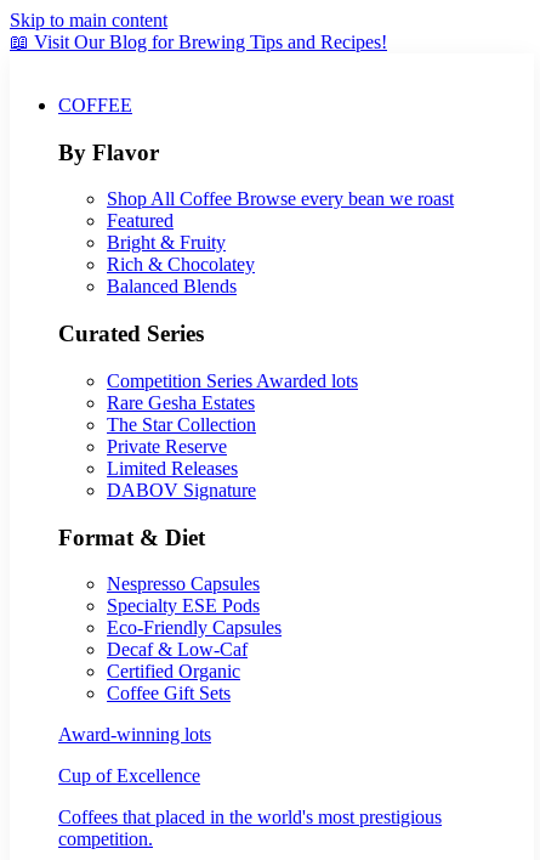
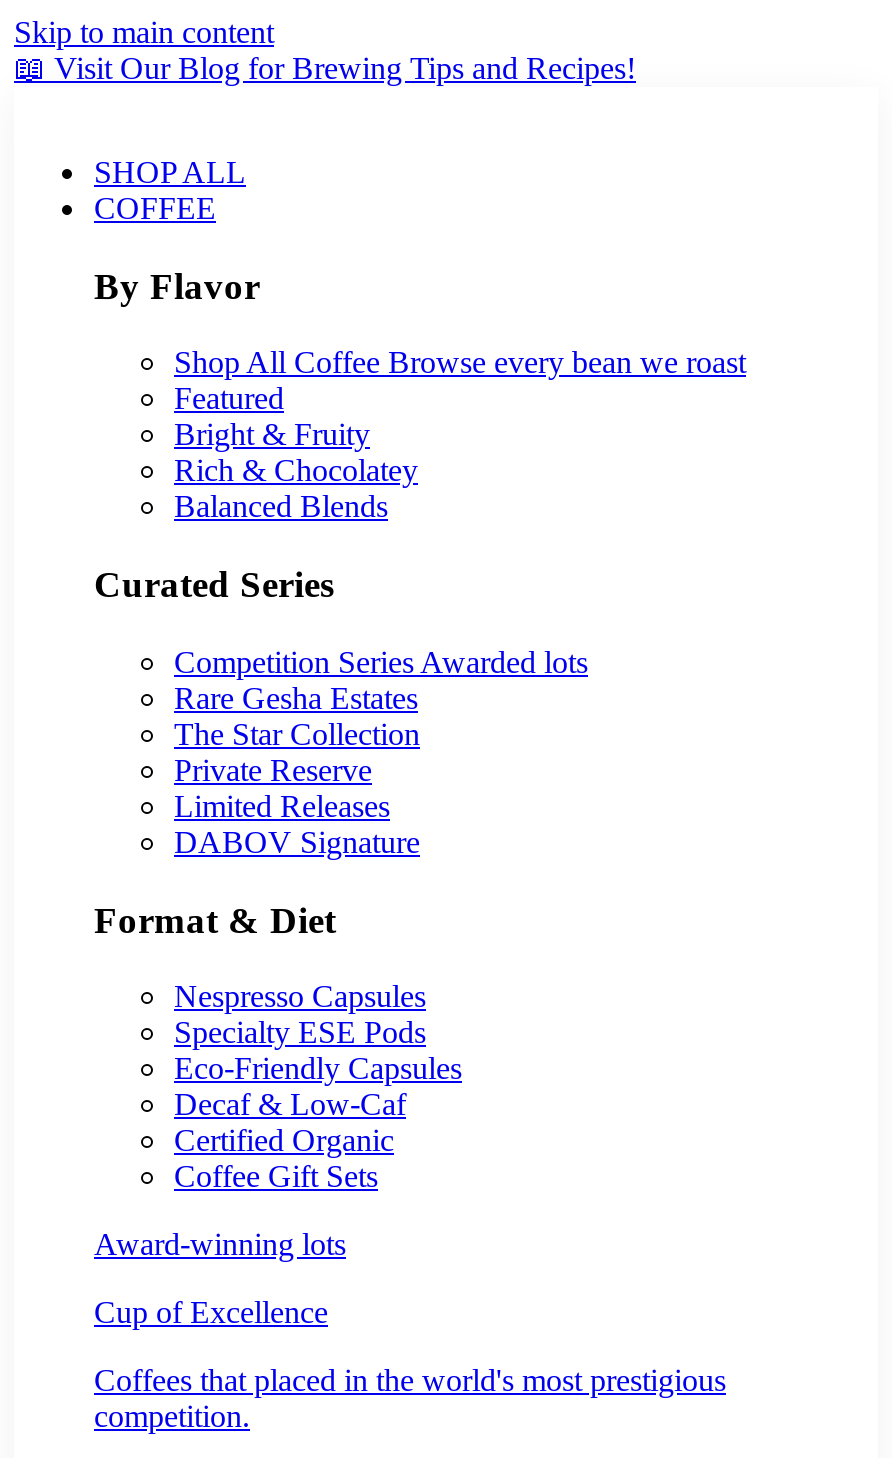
none -> [94,155,246,189] SHOP ALL

